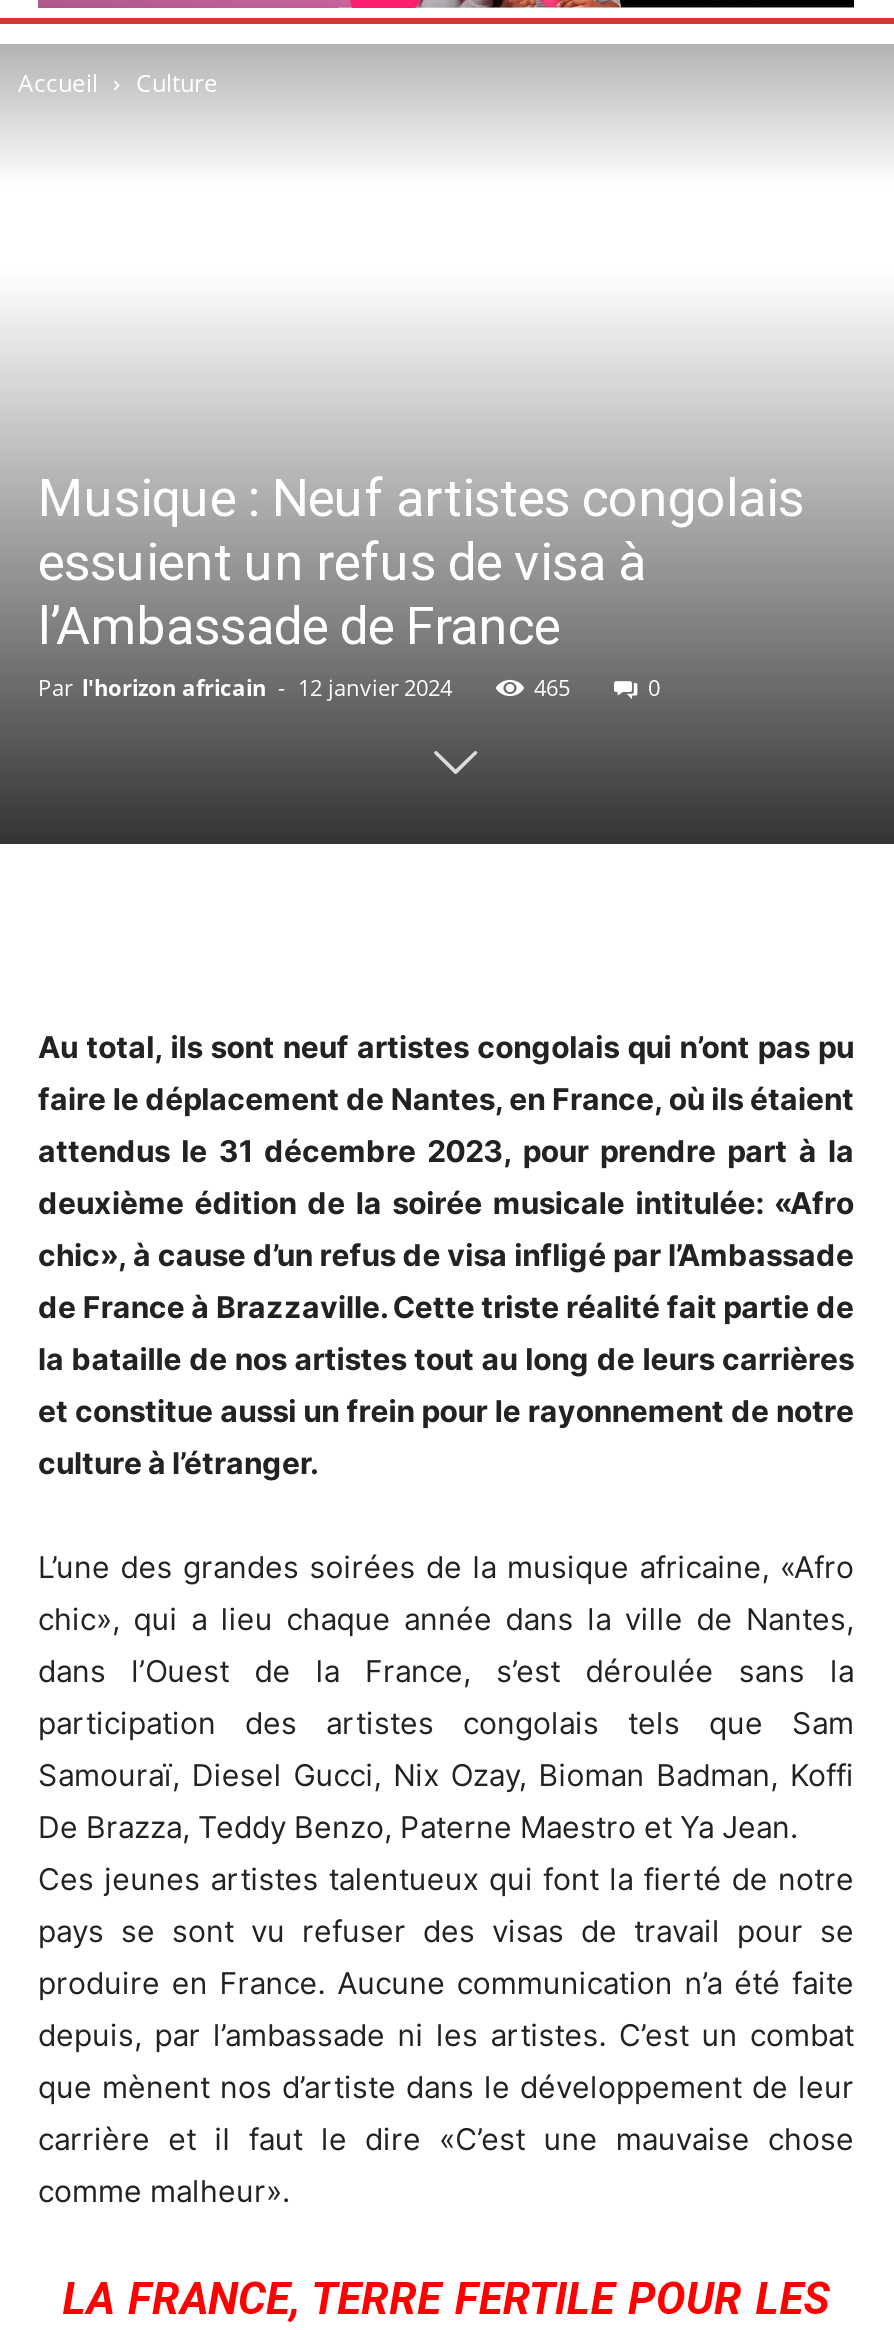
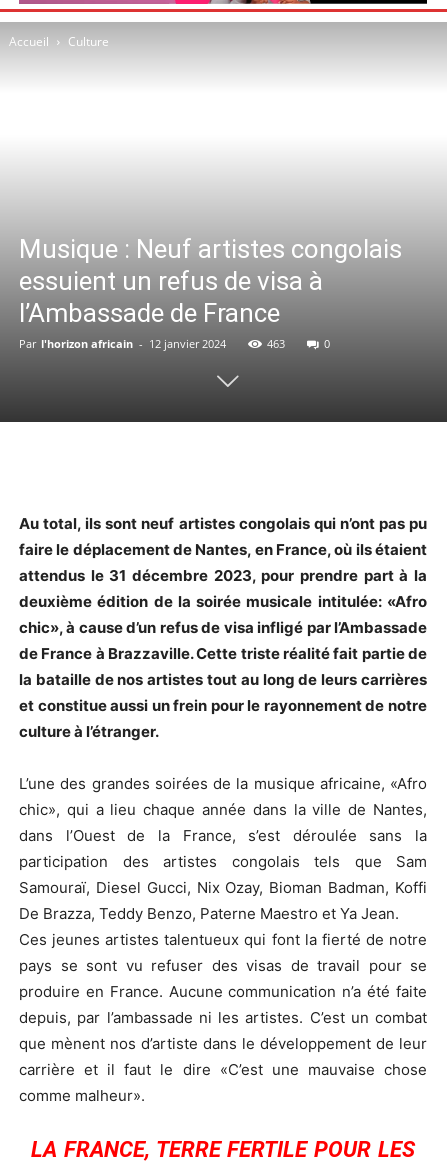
[534,672,570,702] 465 -> [267,336,285,351] 463

